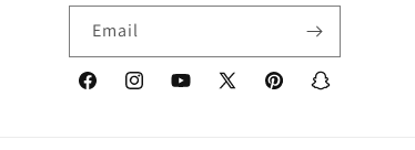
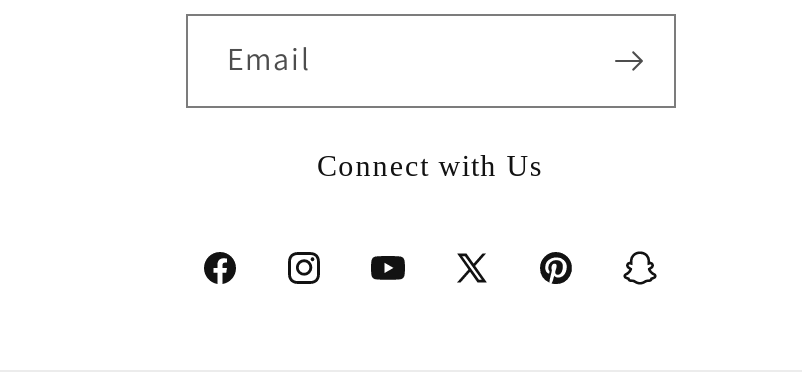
none -> [317,149,543,181] Connect with Us

